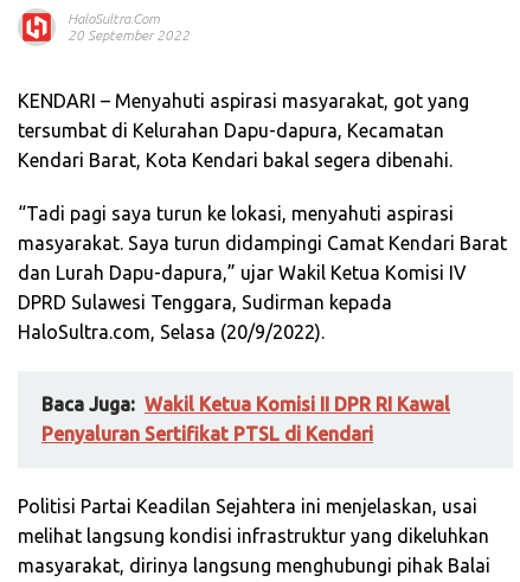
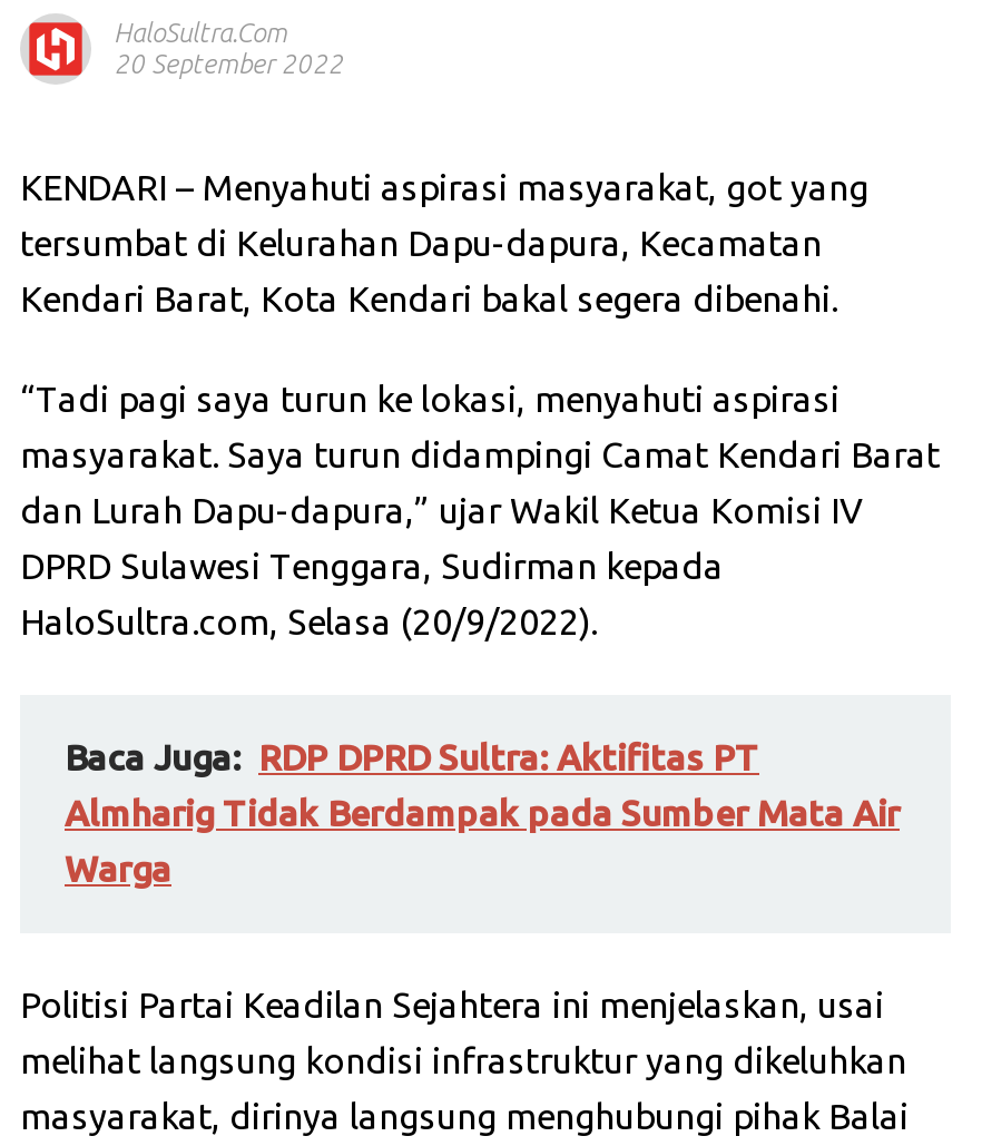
[41,394,450,445] Baca Juga: Wakil Ketua Komisi II DPR RI Kawal | Penyaluran Sertifikat PTSL di Kendari -> [65,737,900,889] Baca Juga: RDP DPRD Sultra: Aktifitas PT | Almharig Tidak Berdampak pada Sumber Mata Air | Warga

